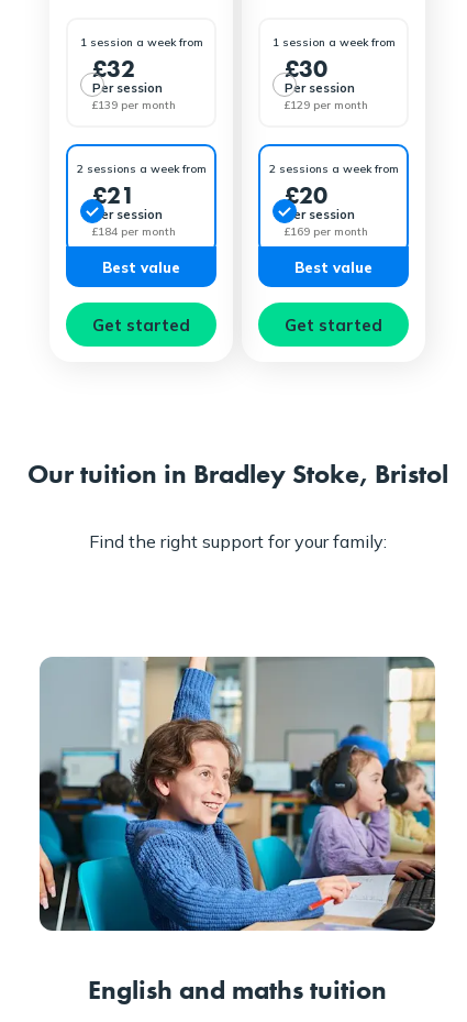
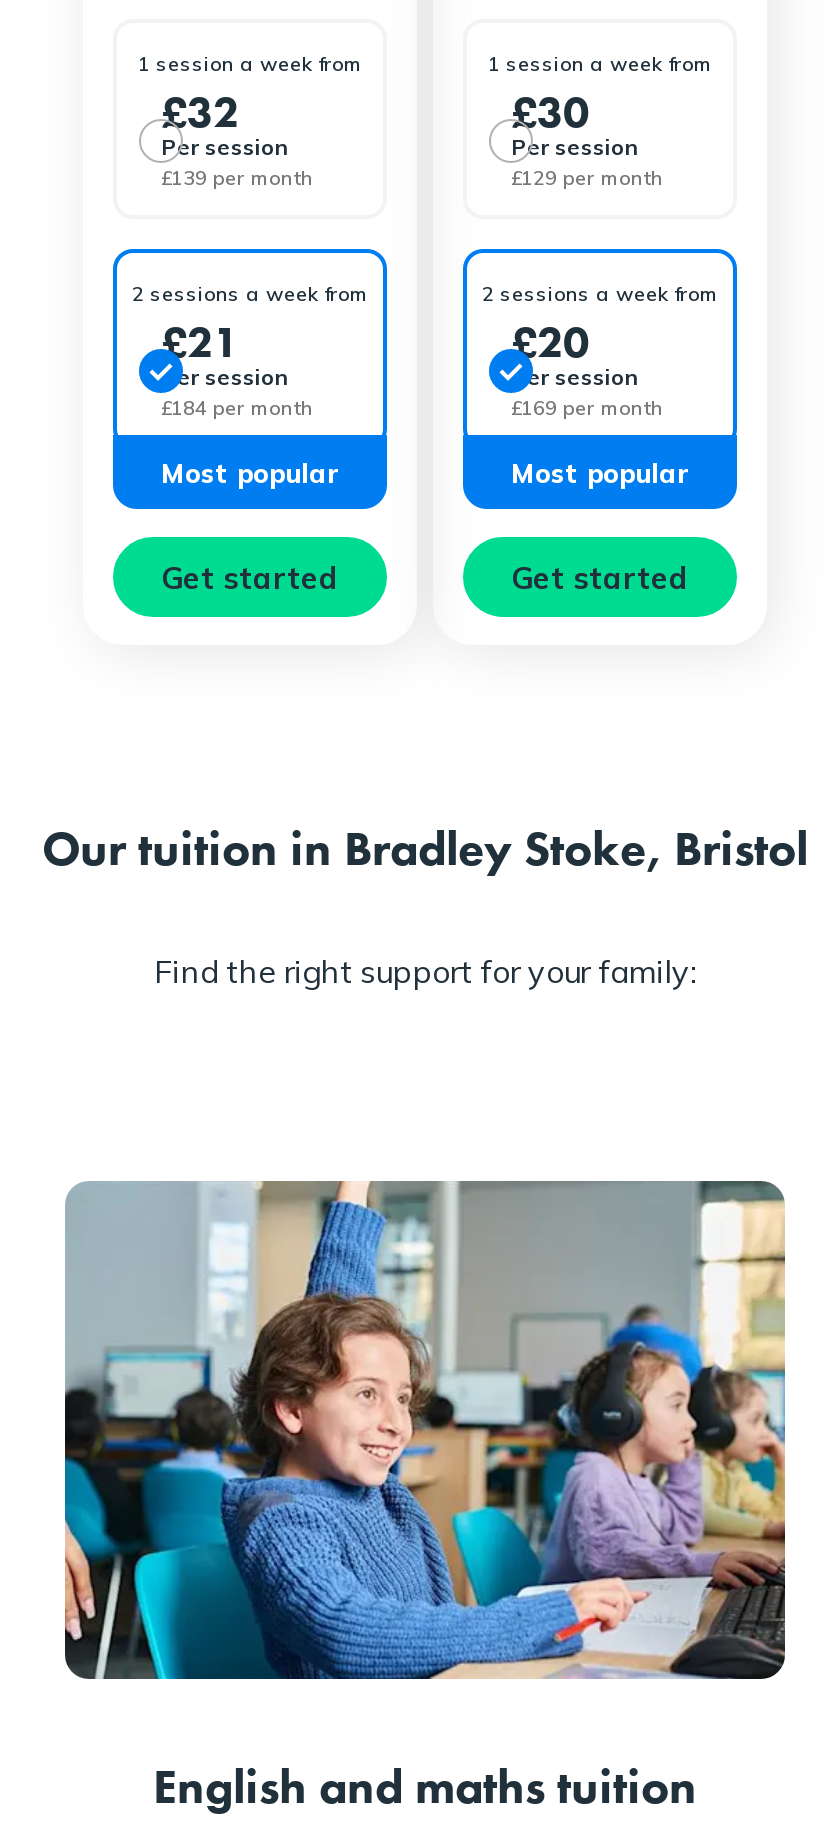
[102,258,180,276] Best value -> [161,456,339,488] Most popular
[294,258,373,276] Best value -> [511,456,689,488] Most popular

